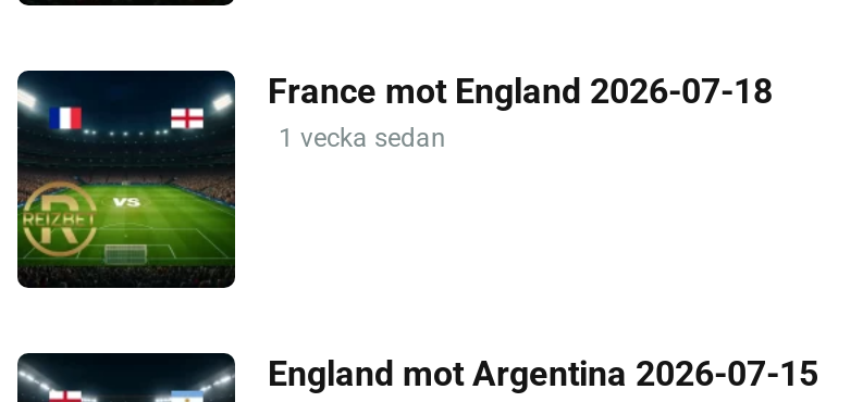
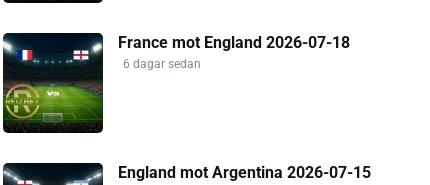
[279,123,446,153] 1 vecka sedan -> [123,57,201,71] 6 dagar sedan

